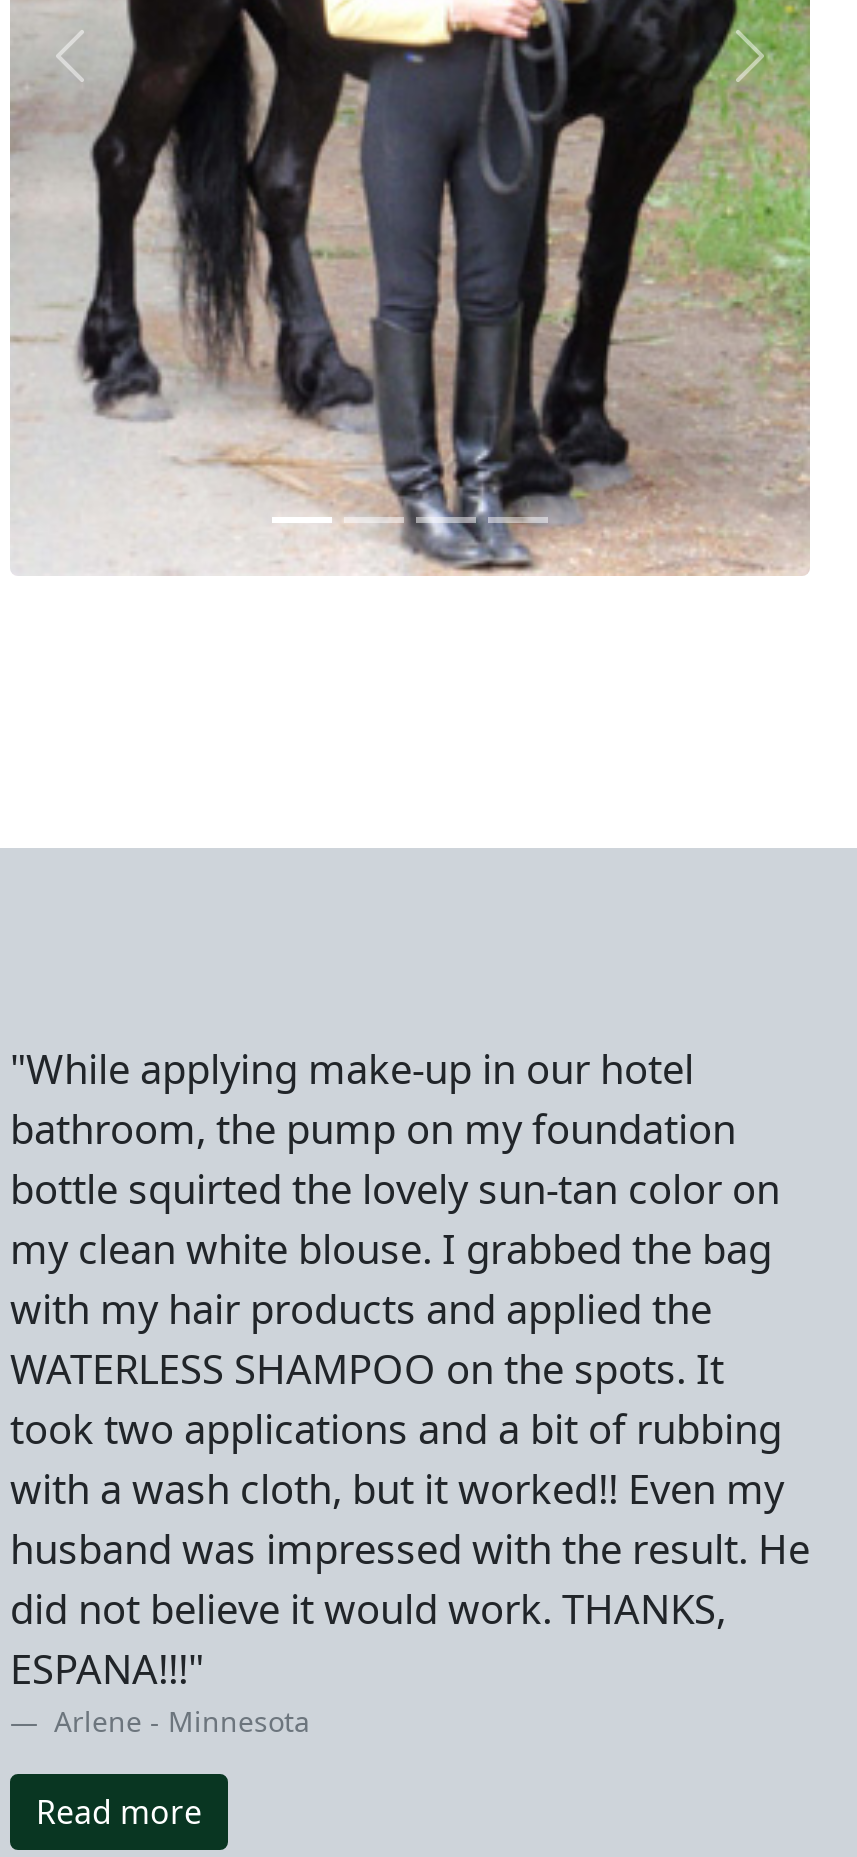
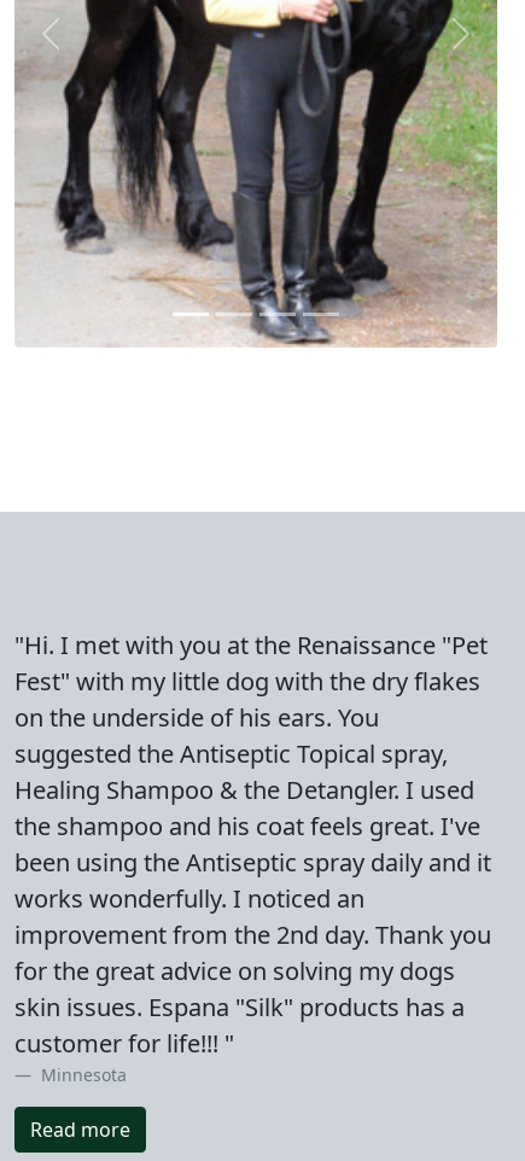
[10,1041,810,1739] "While applying make-up in our hotel | bathroom, the pump on my foundation | bottle squirted the lovely sun-tan color on | my clean white blouse. I grabbed the bag | with my hair products and applied the | WATERLESS SHAMPOO on the spots. It | took two applications and a bit of rubbing | with a wash cloth, but it worked!! Even my | husband was impressed with the result. He | did not believe it would work. THANKS, | ESPANA!!!" | Arlene - Minnesota -> [14,628,491,1086] "Hi. I met with you at the Renaissance "Pet | Fest" with my little dog with the dry flakes | on the underside of his ears. You | suggested the Antiseptic Topical spray, | Healing Shampoo & the Detangler. I used | the shampoo and his coat feels great. I've | been using the Antiseptic spray daily and it | works wonderfully. I noticed an | improvement from the 2nd day. Thank you | for the great advice on solving my dogs | skin issues. Espana "Silk" products has a | customer for life!!! " | Minnesota

